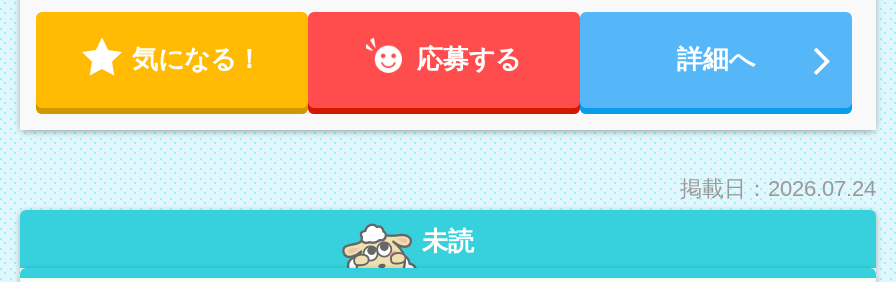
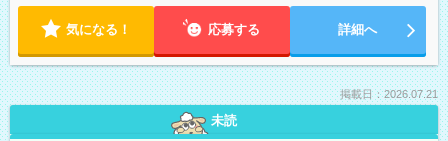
[680,176,876,200] 掲載日：2026.07.24 -> [340,88,438,100] 掲載日：2026.07.21

